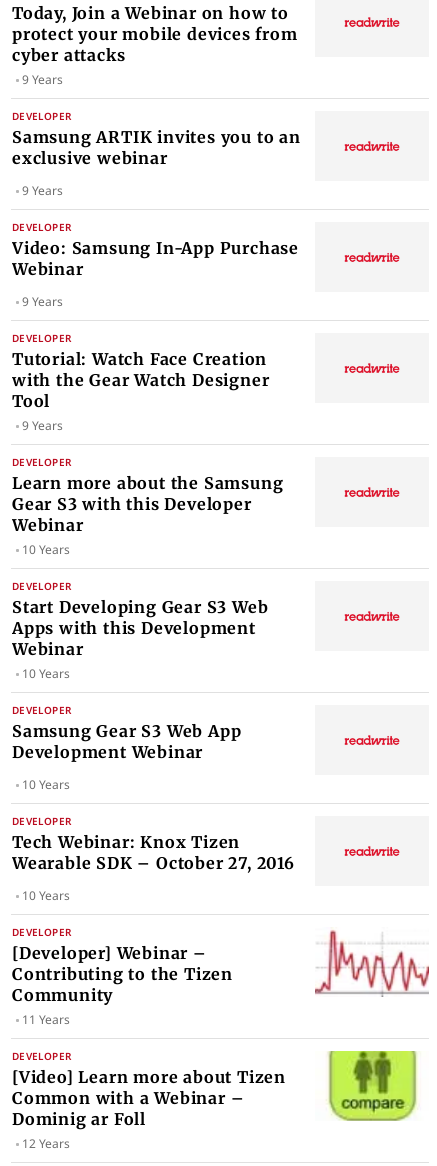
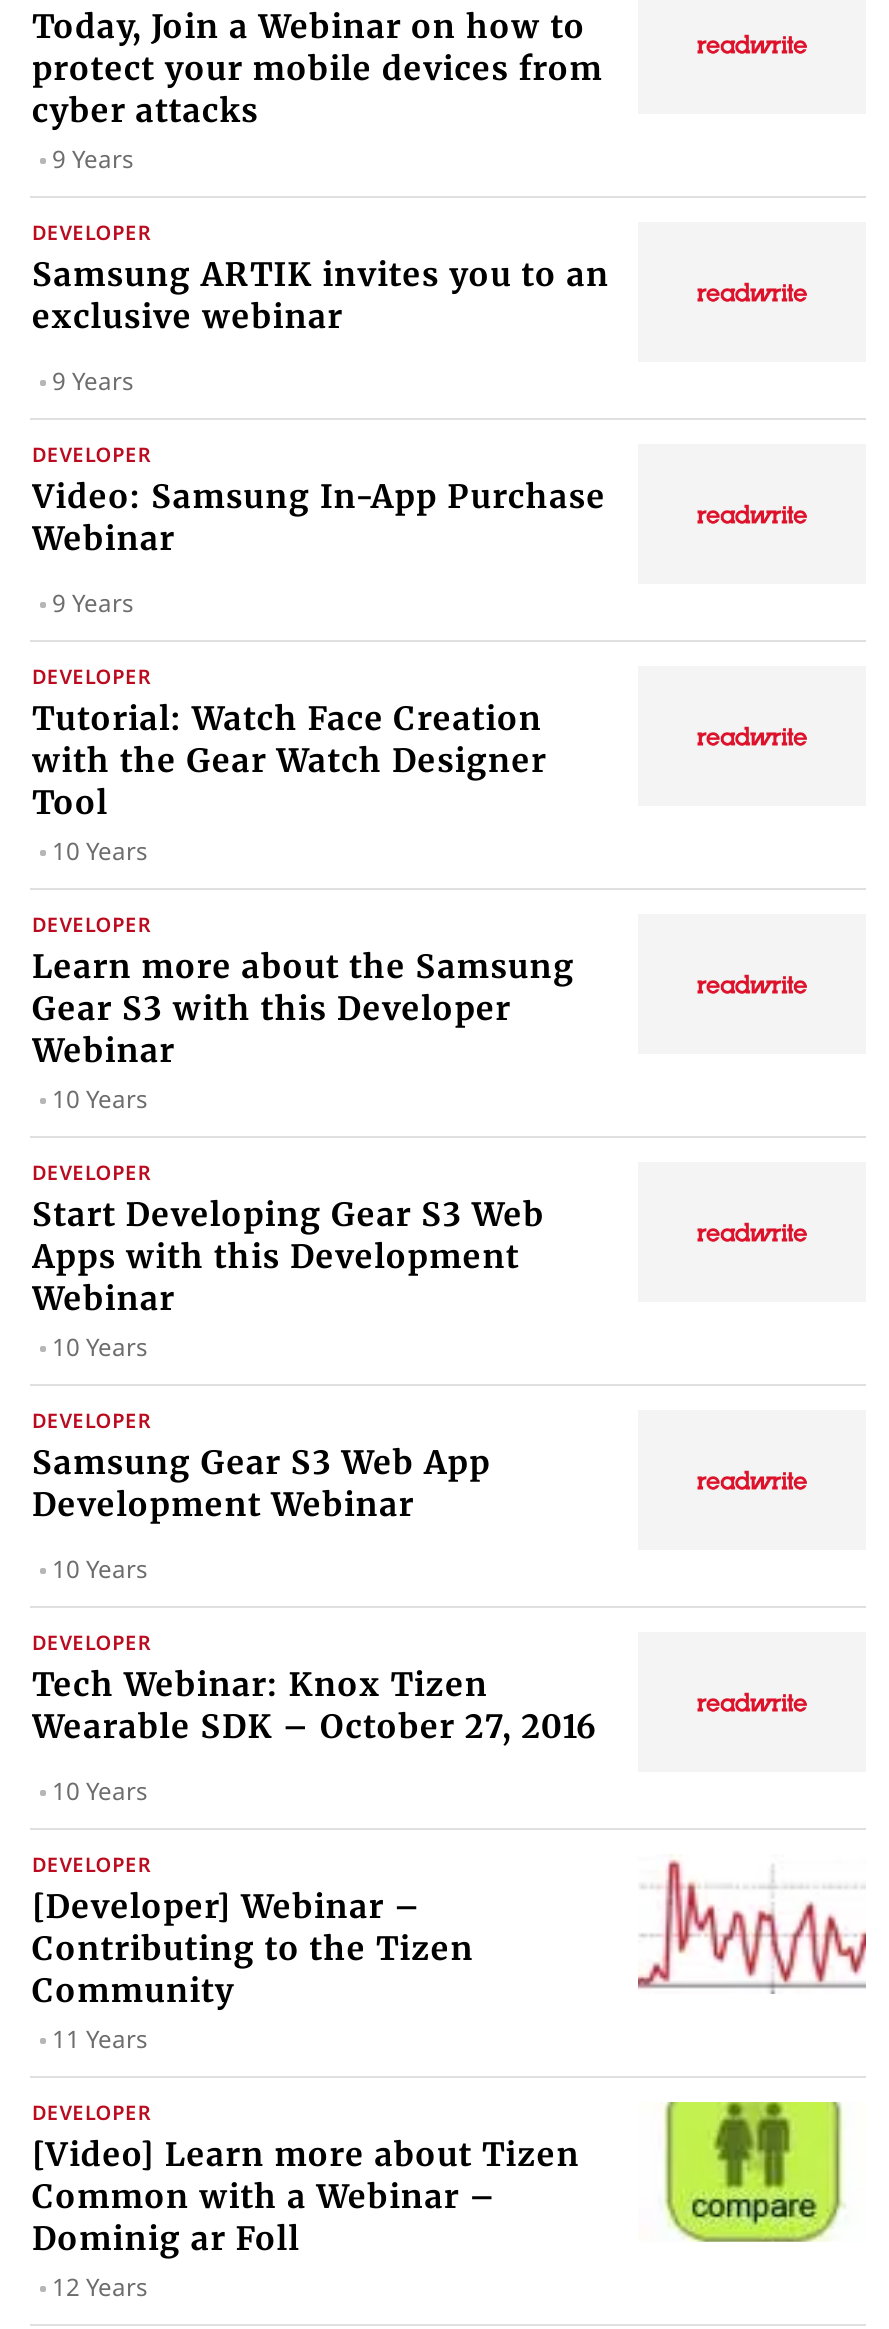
[22,417,63,434] 9 Years -> [52,834,148,868] 10 Years

